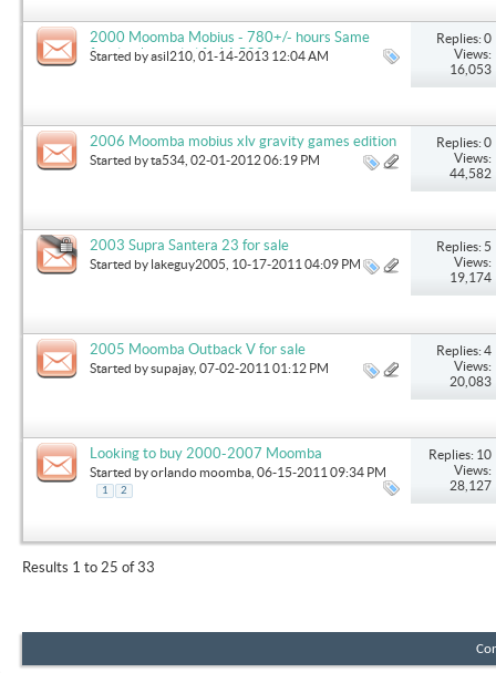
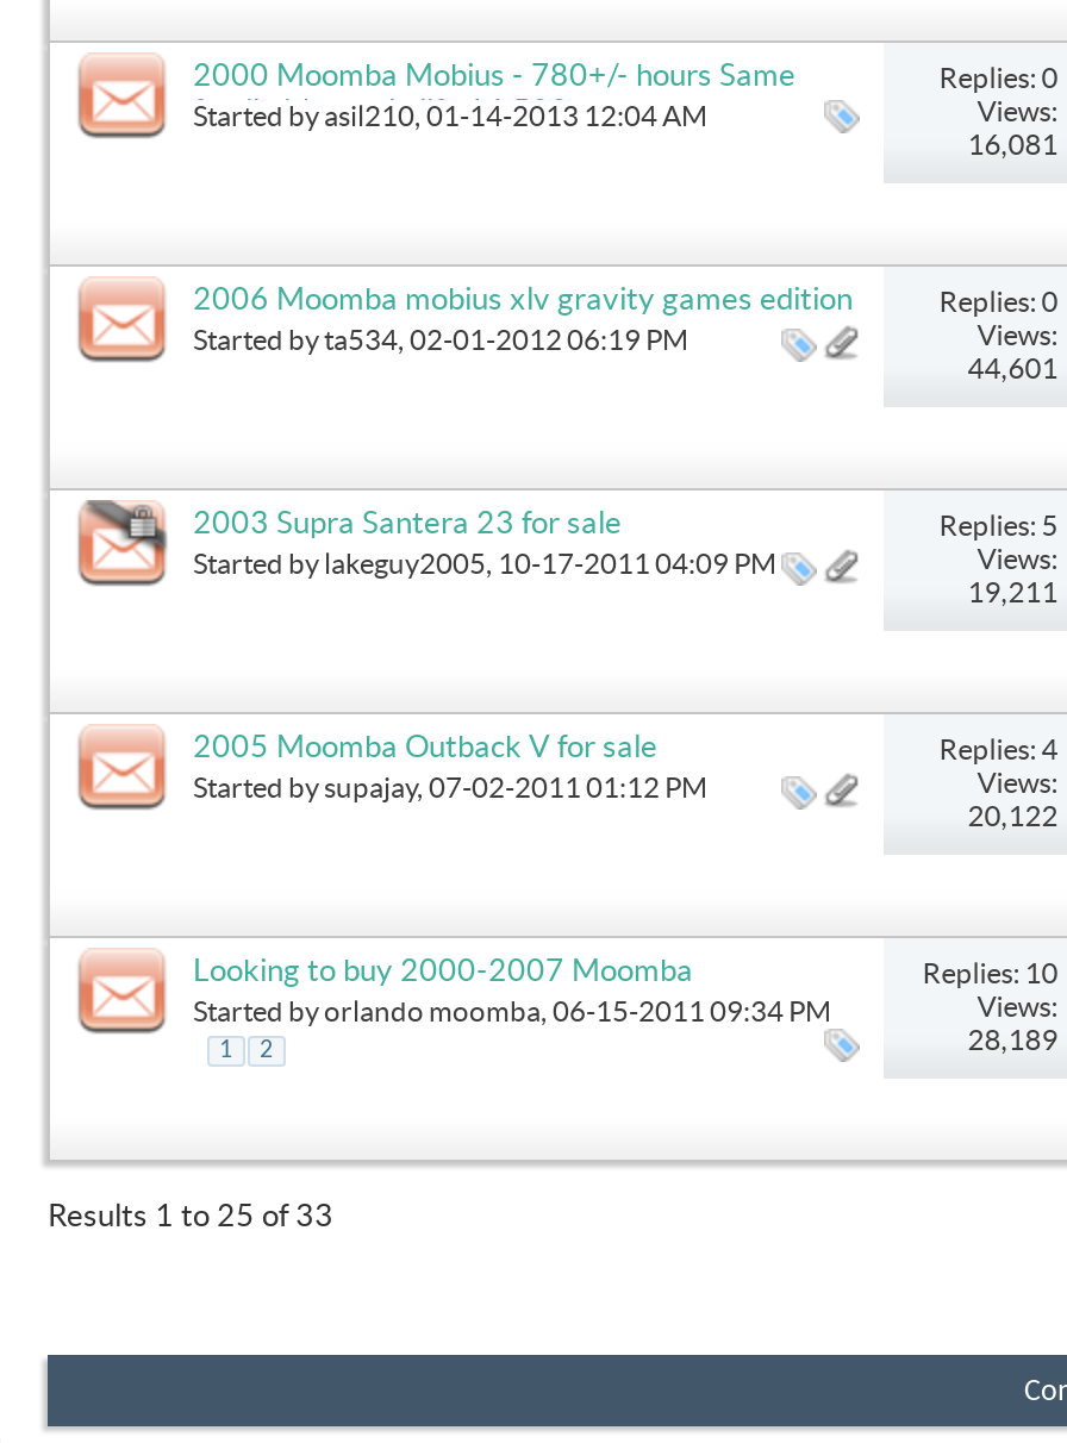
[450,62,492,77] 16,053 -> [967,130,1058,160] 16,081
[450,166,492,181] 44,582 -> [967,353,1058,384] 44,601
[450,271,492,285] 19,174 -> [967,577,1058,608] 19,211
[450,375,492,389] 20,083 -> [967,801,1058,832] 20,122
[450,479,492,493] 28,127 -> [967,1025,1058,1056] 28,189

